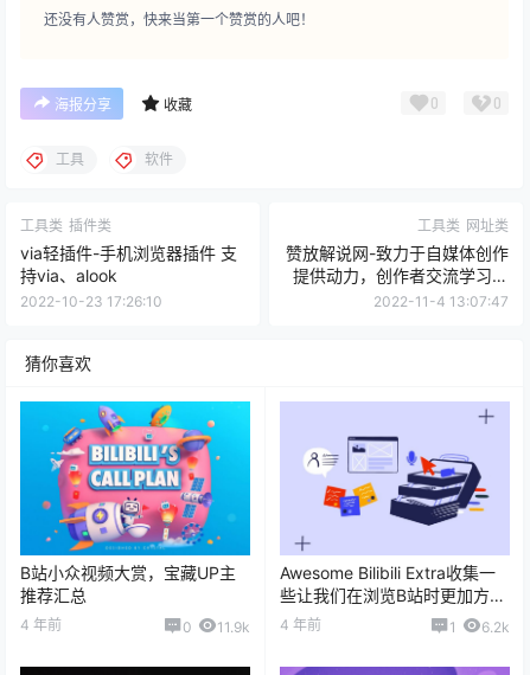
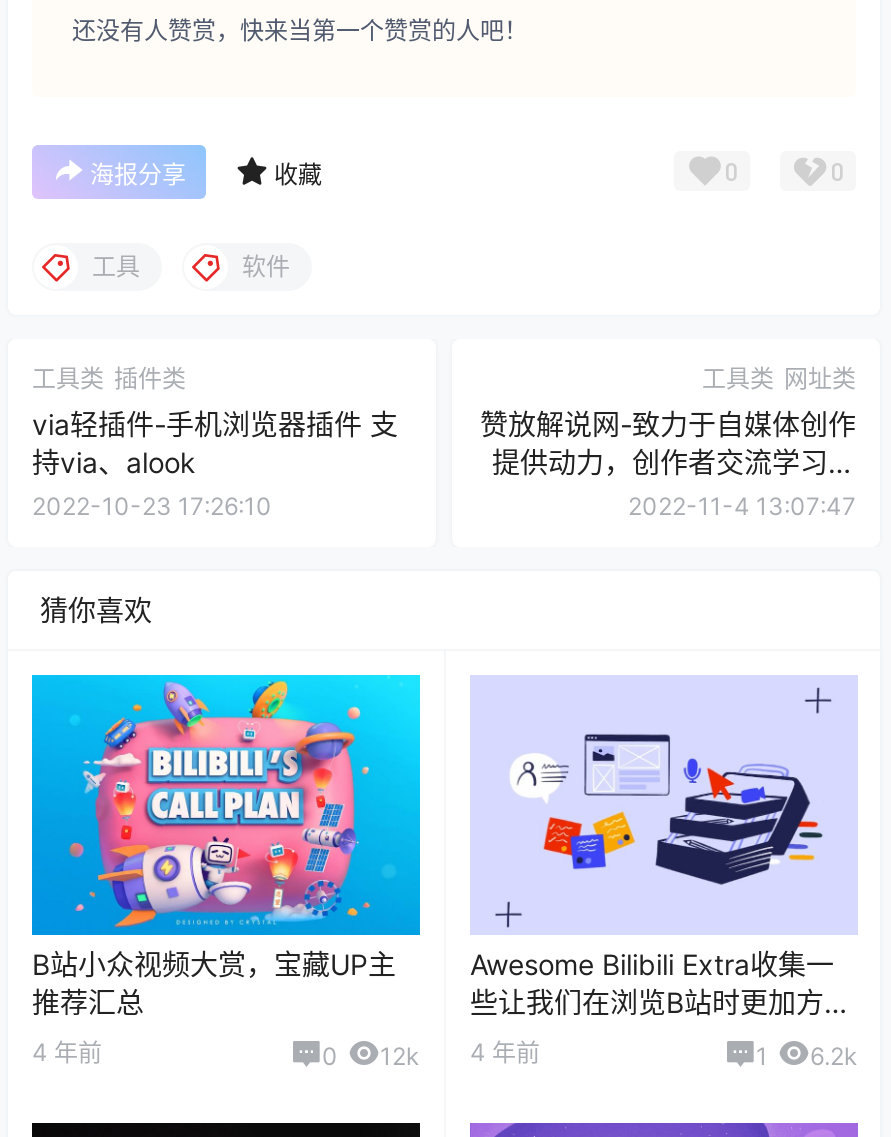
[217,618,250,636] 11.9k -> [380,1041,420,1071] 12k

